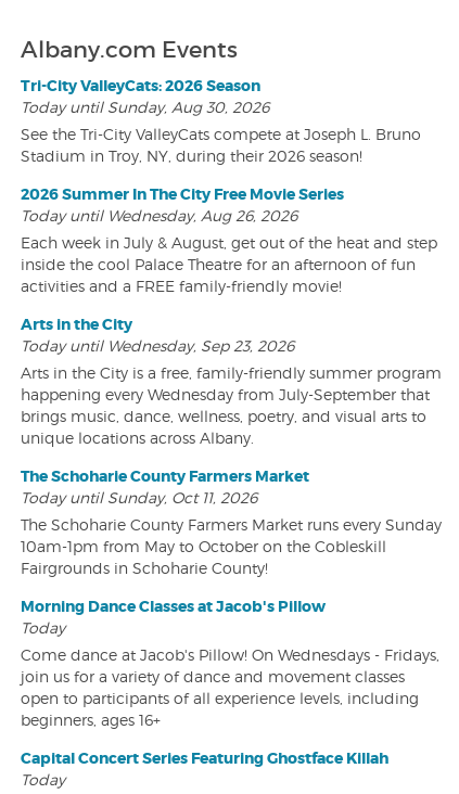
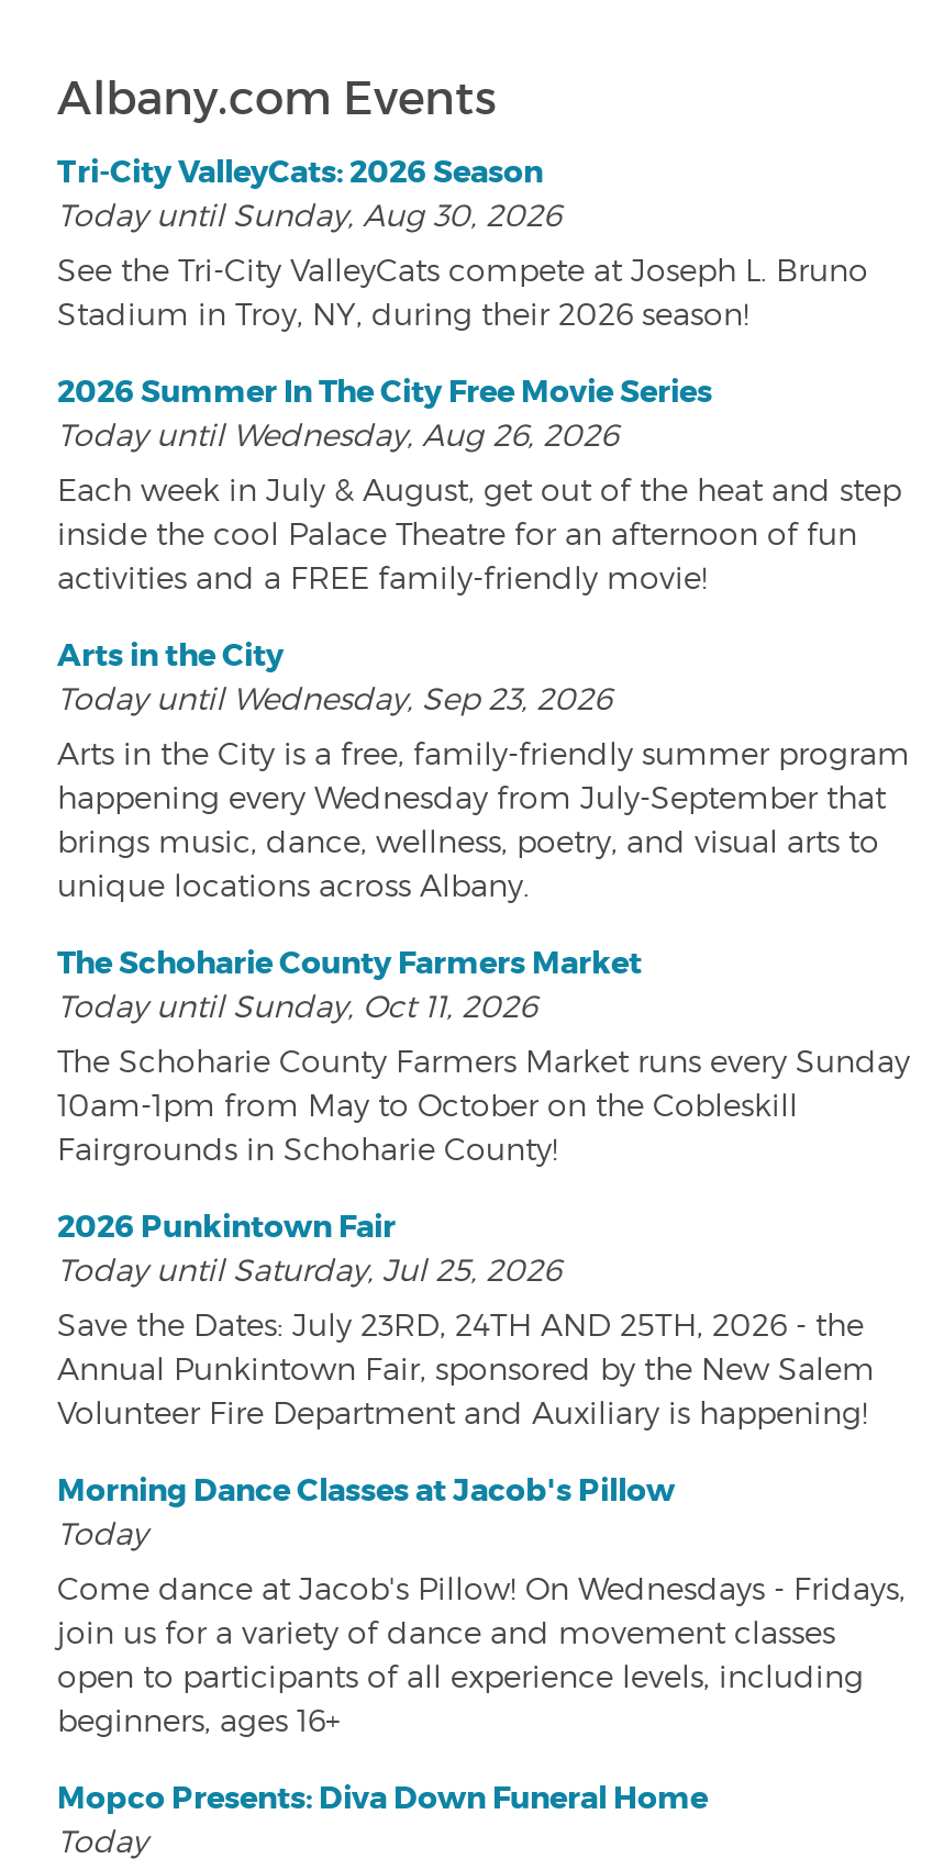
none -> [57,1207,875,1431] 2026 Punkintown Fair | Today until Saturday, Jul 25, 2026 | Save the Dates: July 23RD, 24TH AND 25TH, 2026 - the | Annual Punkintown Fair, sponsored by the New Salem | Volunteer Fire Department and Auxiliary is happening!
[21,749,388,768] Capital Concert Series Featuring Ghostface Killah -> [57,1778,708,1818] Mopco Presents: Diva Down Funeral Home

